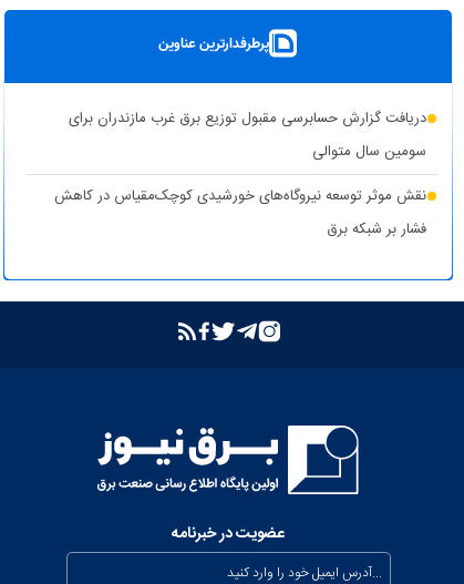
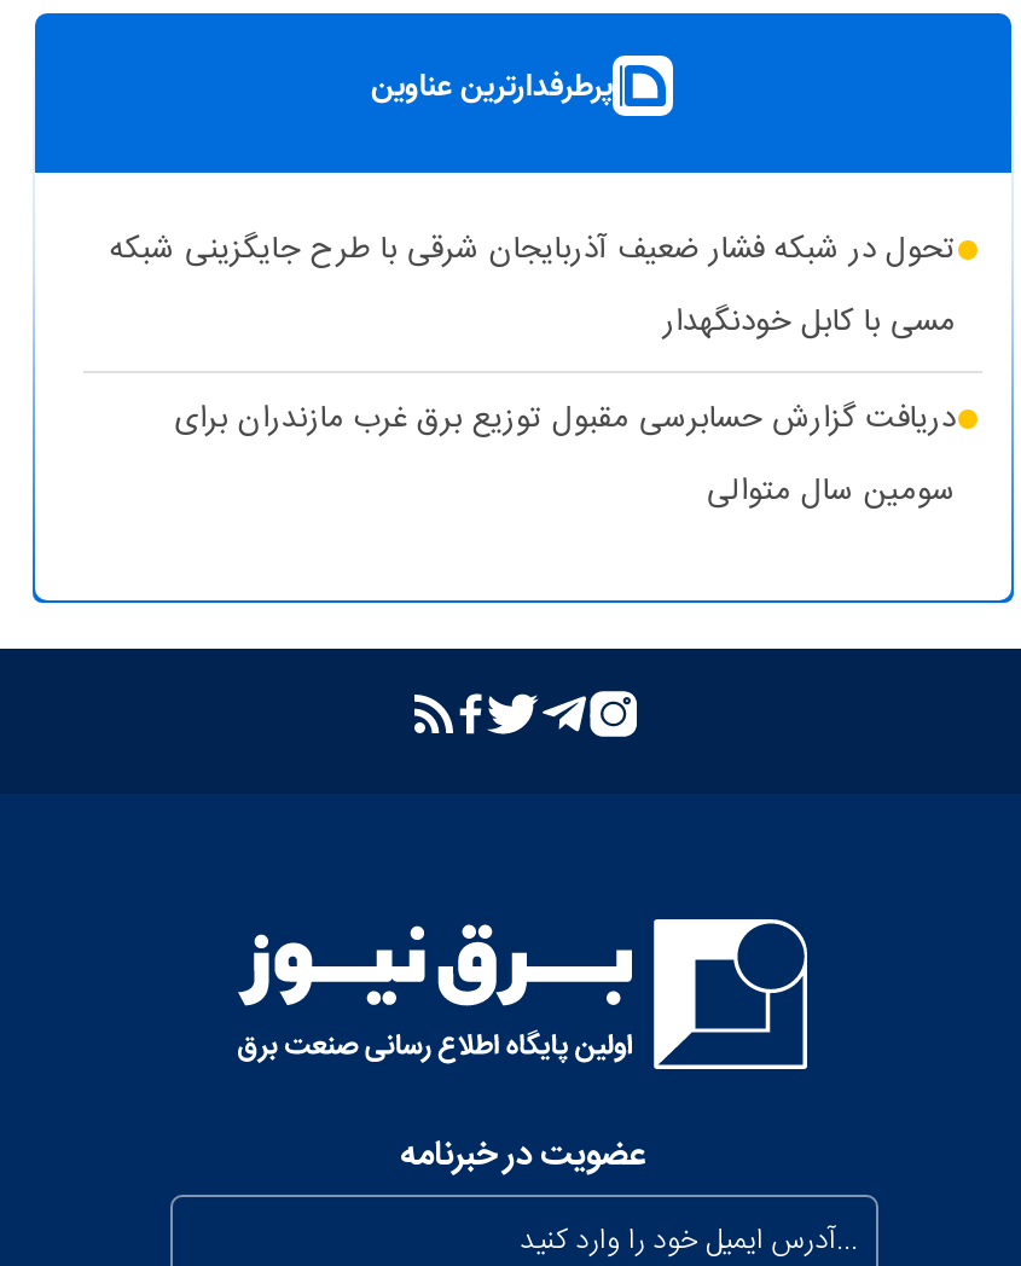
none -> [110,223,956,348] تحول در شبکه فشار ضعیف آذربایجان شرقی با طرح جایگزینی شبکه | مسی با کابل خودنگهدار
moved [69,106,426,164] -> [175,392,956,517]: دریافت گزارش حسابرسی مقبول توزیع برق غرب مازندران برای | سومین سال متوالی
[54,184,426,241] نقش موثر توسعه نیروگاه‌های خورشیدی کوچک‌مقیاس در کاهش | فشار بر شبکه برق -> none

